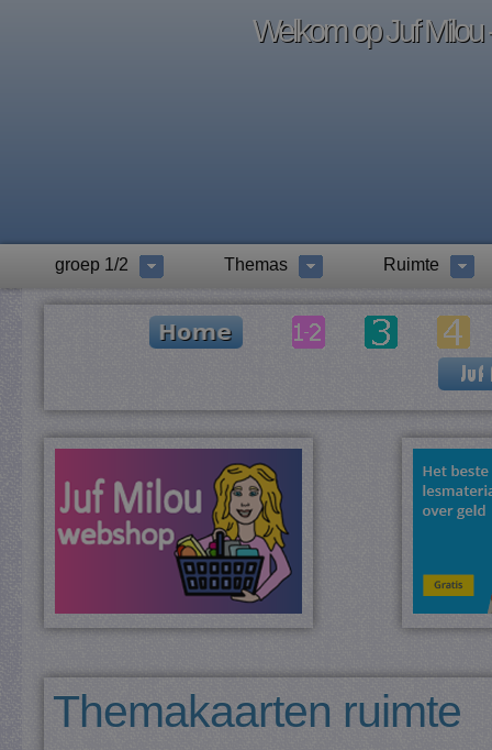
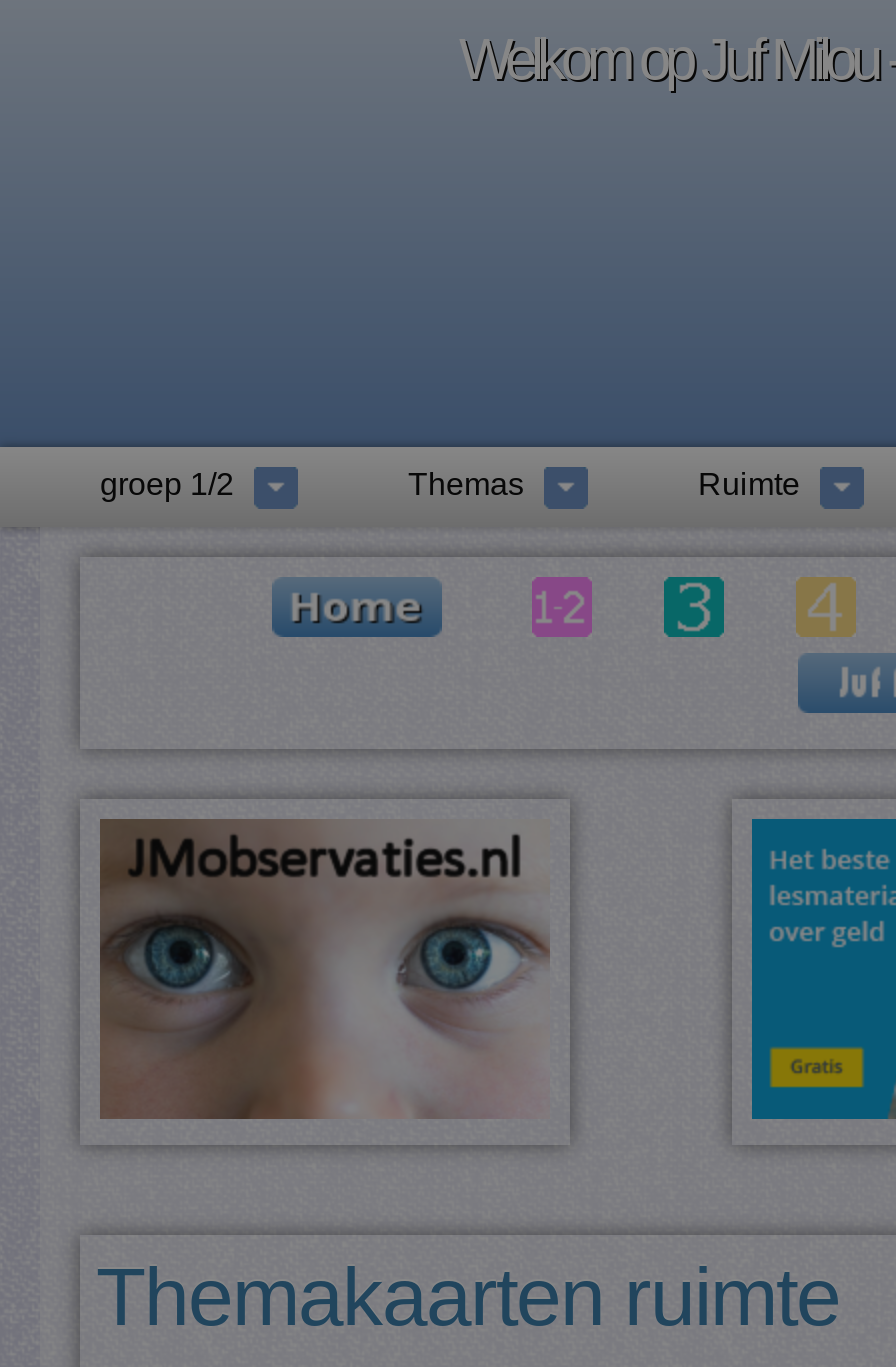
[54,448,303,615] [image] -> [98,819,550,1119] [image]

